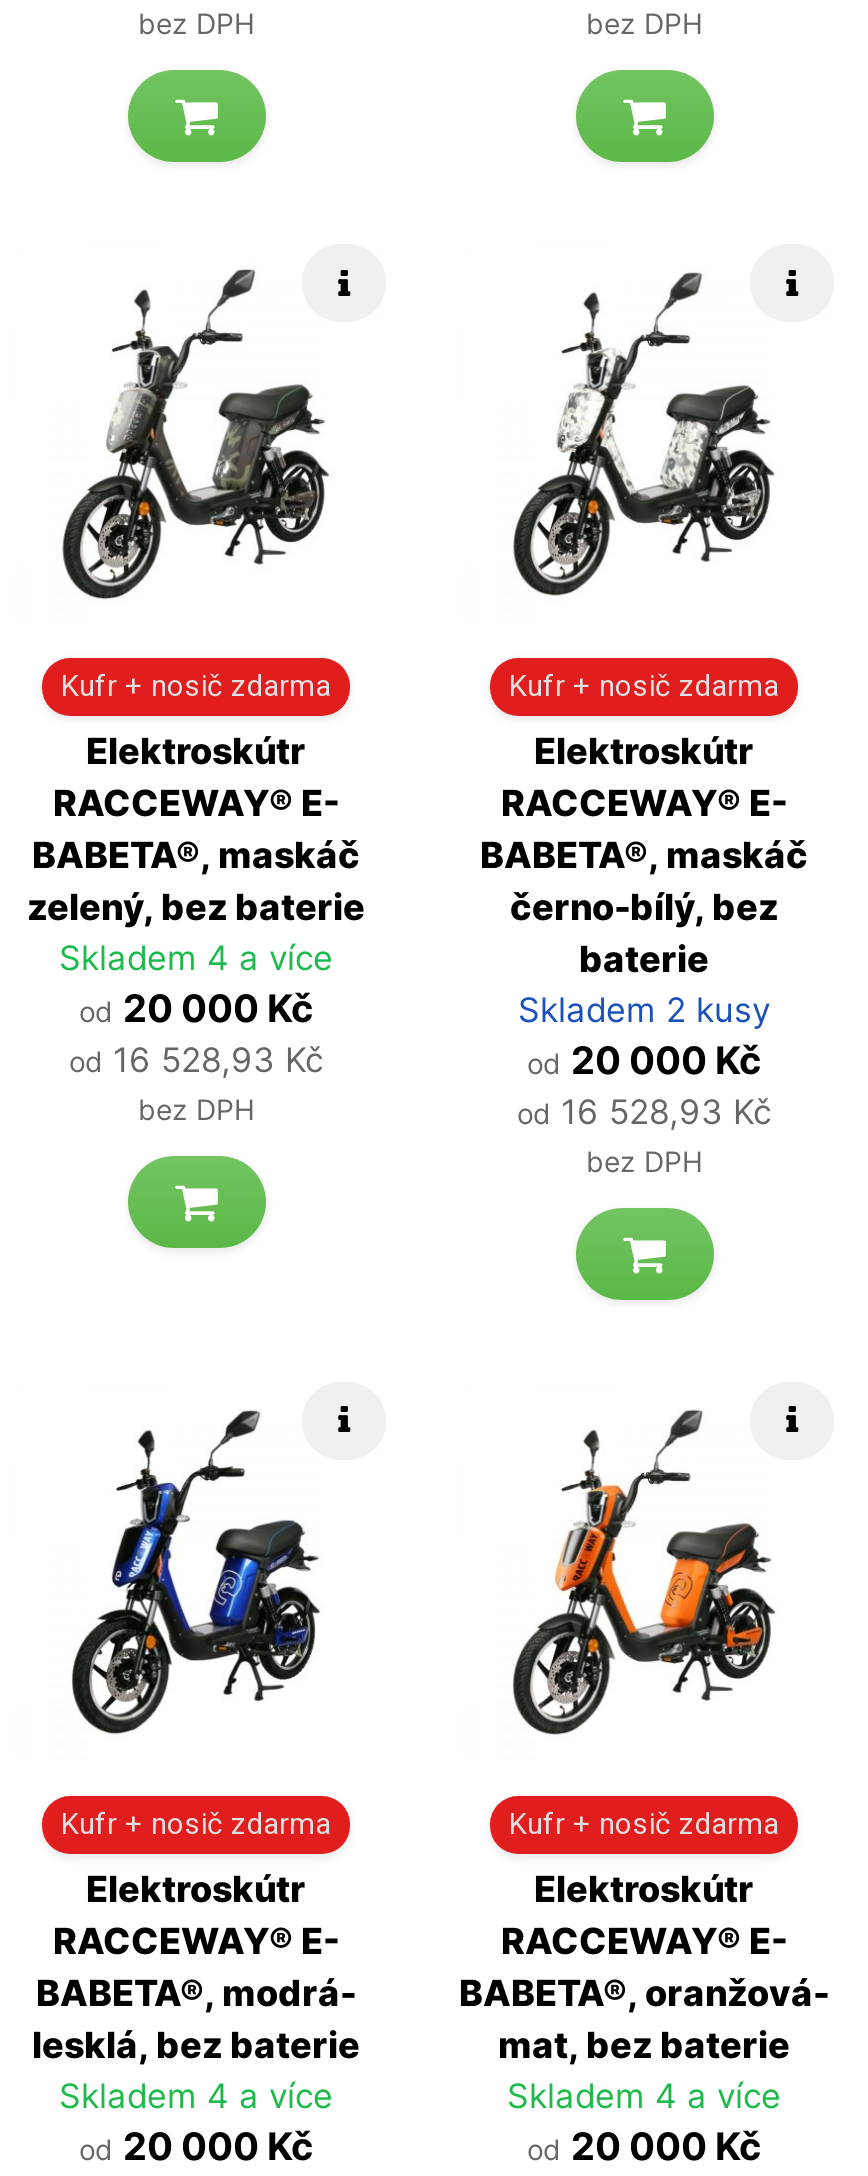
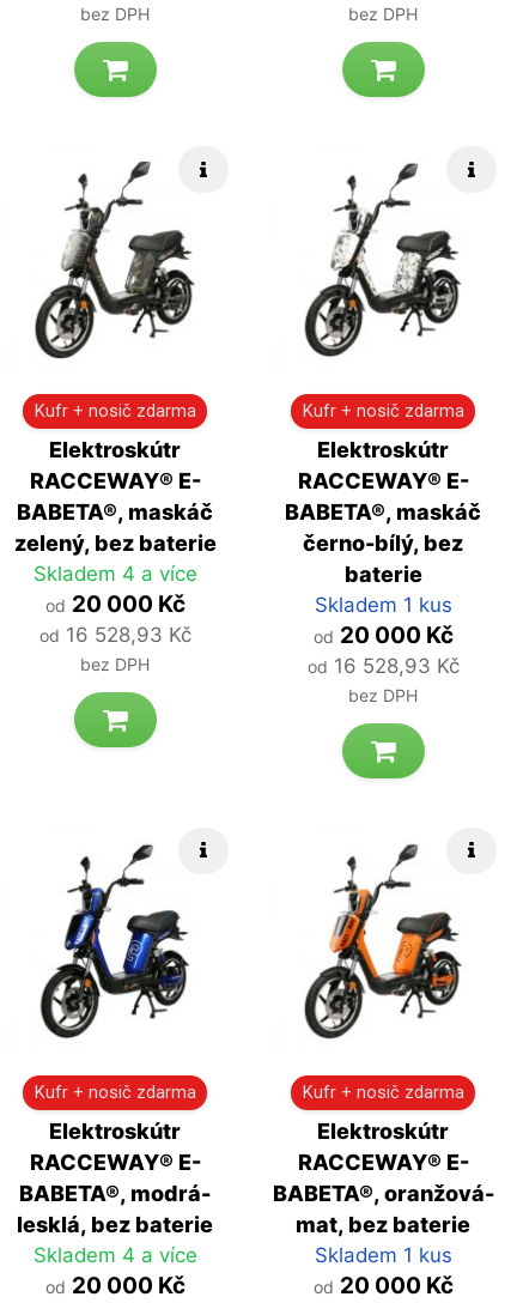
[518,991,770,1031] Skladem 2 kusy -> [314,593,452,617] Skladem 1 kus
[507,2076,781,2116] Skladem 4 a více -> [314,1243,452,1267] Skladem 1 kus

